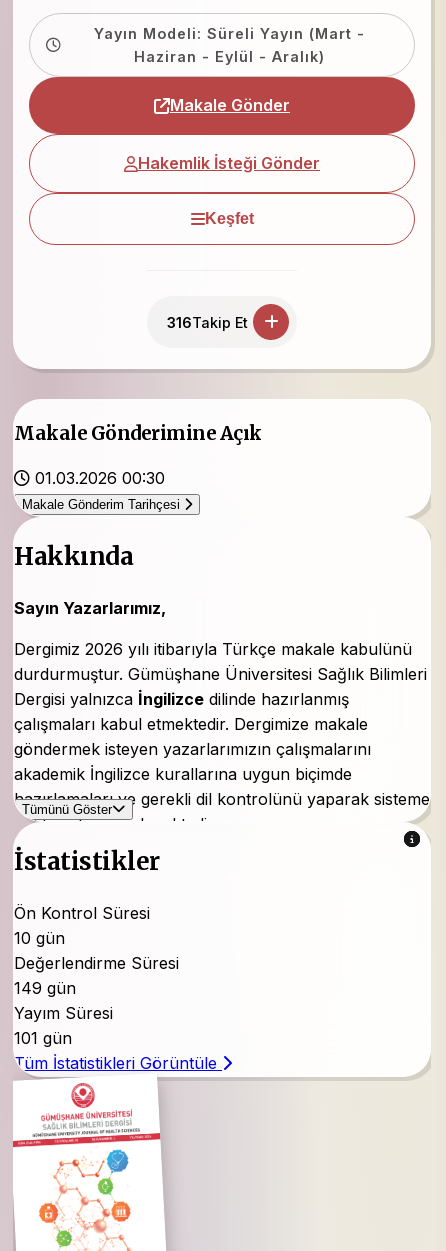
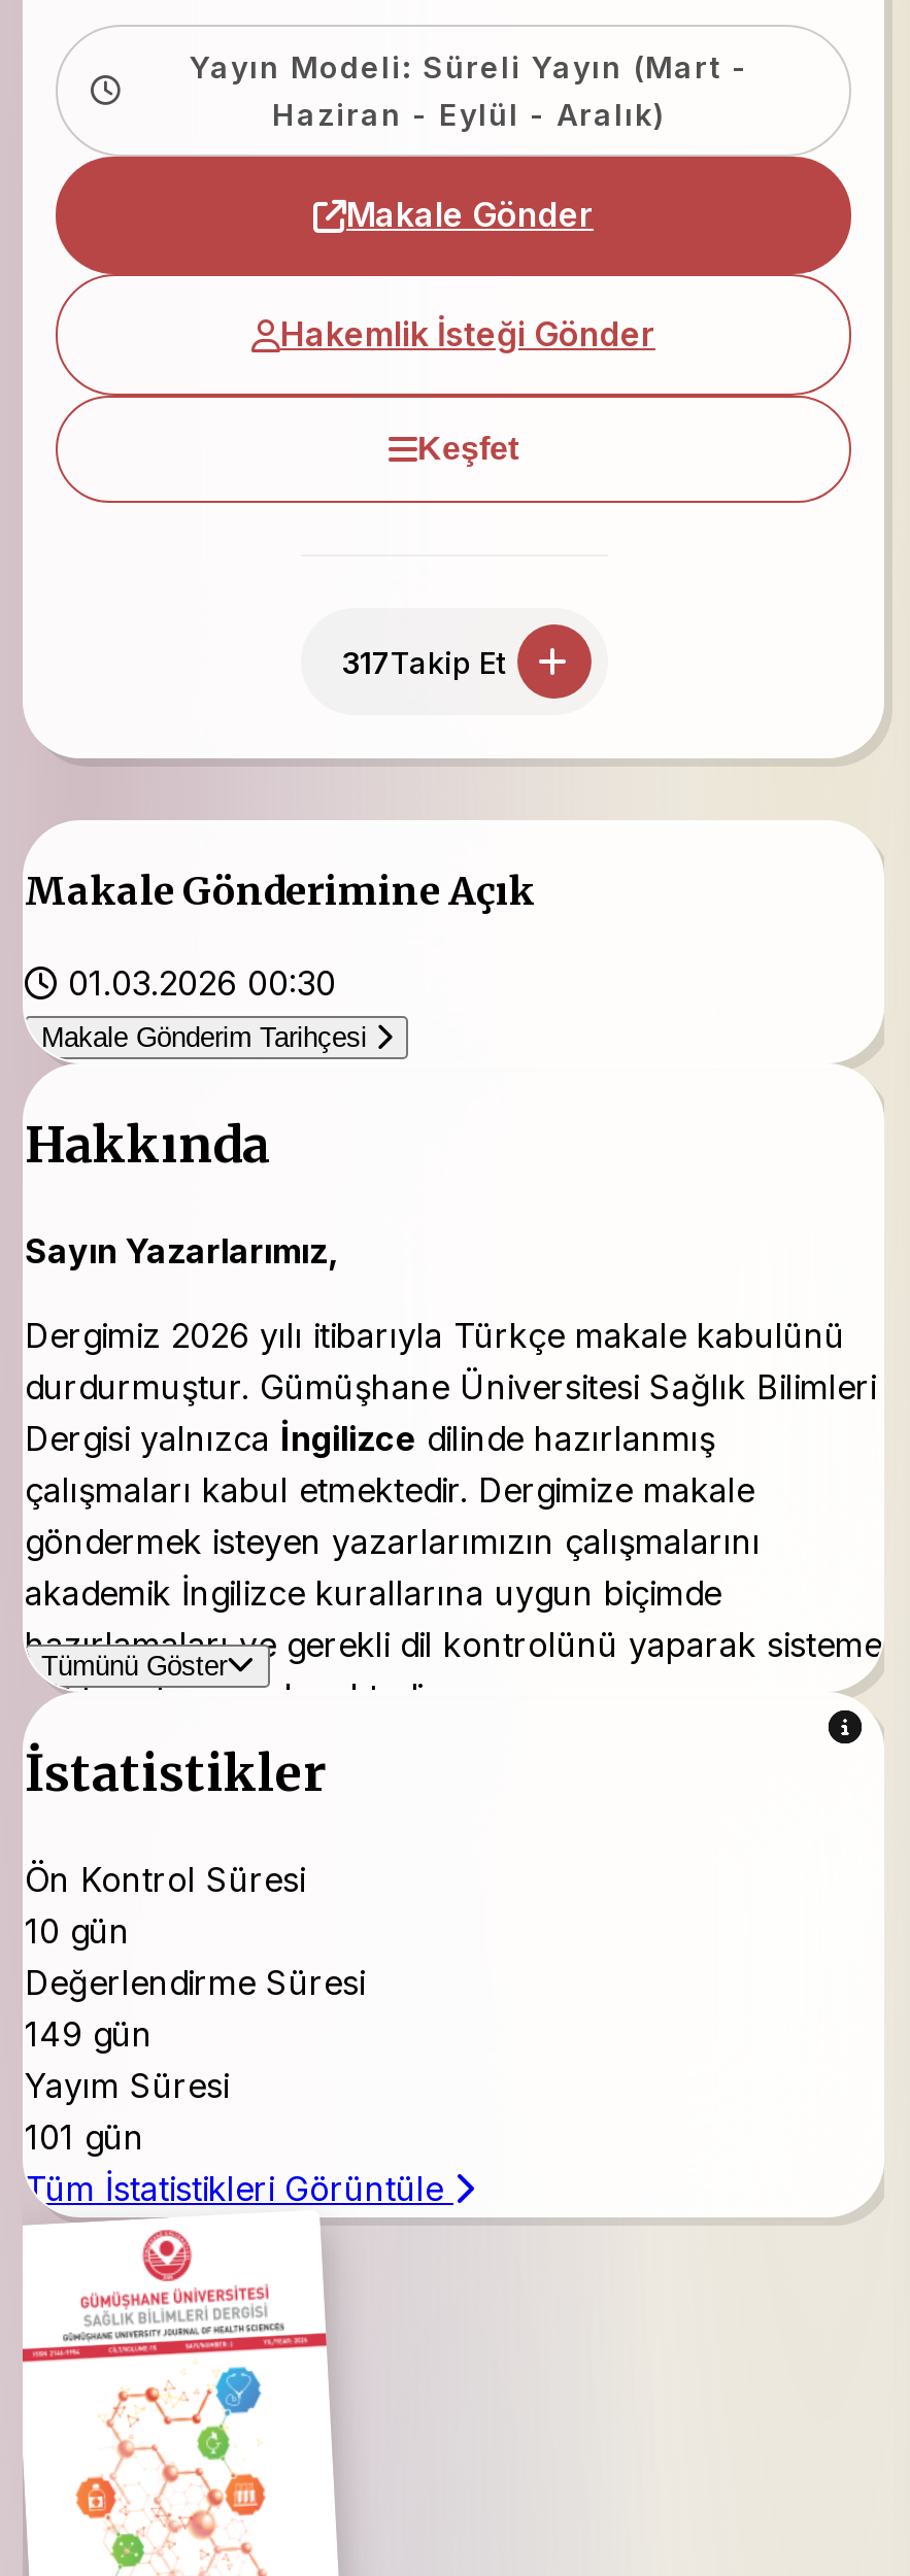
[167,313,248,330] 316Takip Et -> [341,644,506,679] 317Takip Et

